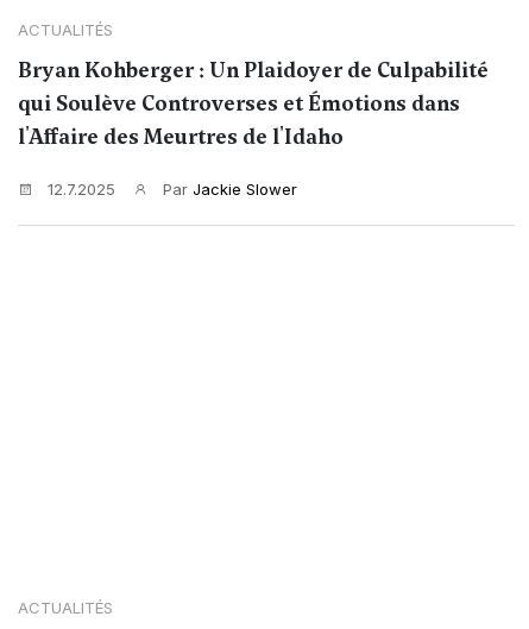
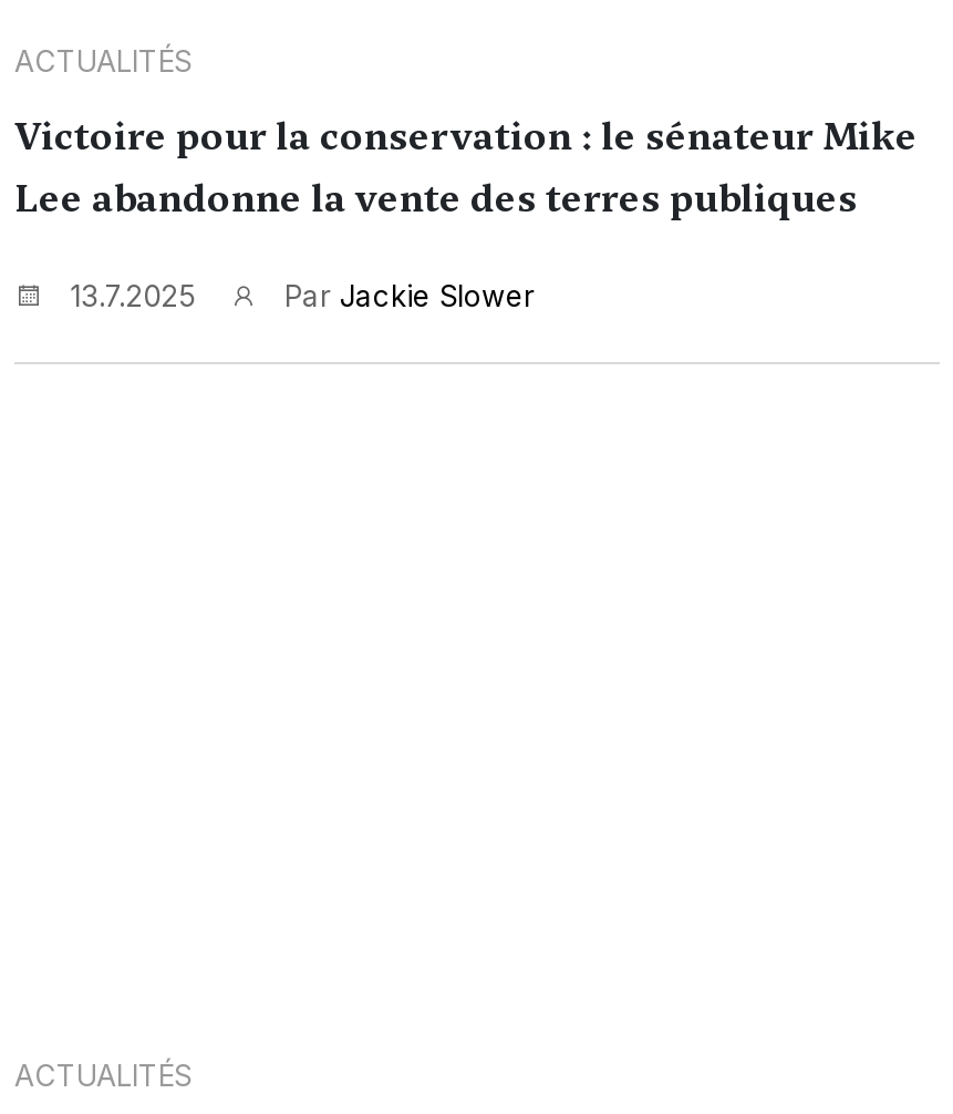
[18,56,489,151] Bryan Kohberger : Un Plaidoyer de Culpabilité | qui Soulève Controverses et Émotions dans | l'Affaire des Meurtres de l'Idaho -> [14,110,918,225] Victoire pour la conservation : le sénateur Mike | Lee abandonne la vente des terres publiques
[43,180,115,199] 12.7.2025 -> [61,278,196,313] 13.7.2025

